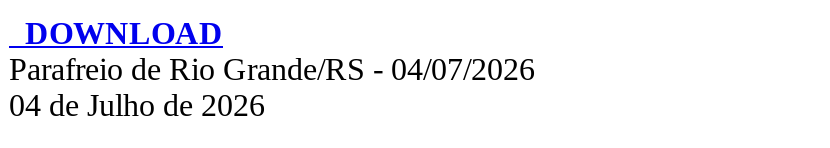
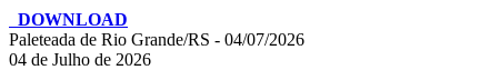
[9,53,535,87] Parafreio de Rio Grande/RS - 04/07/2026 -> [9,30,304,49] Paleteada de Rio Grande/RS - 04/07/2026

